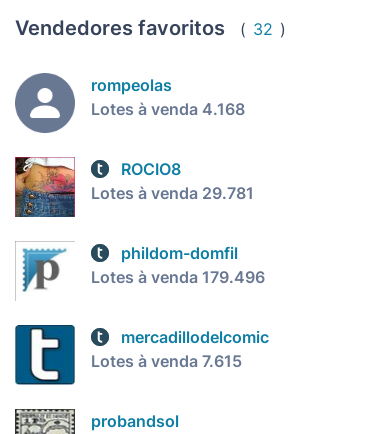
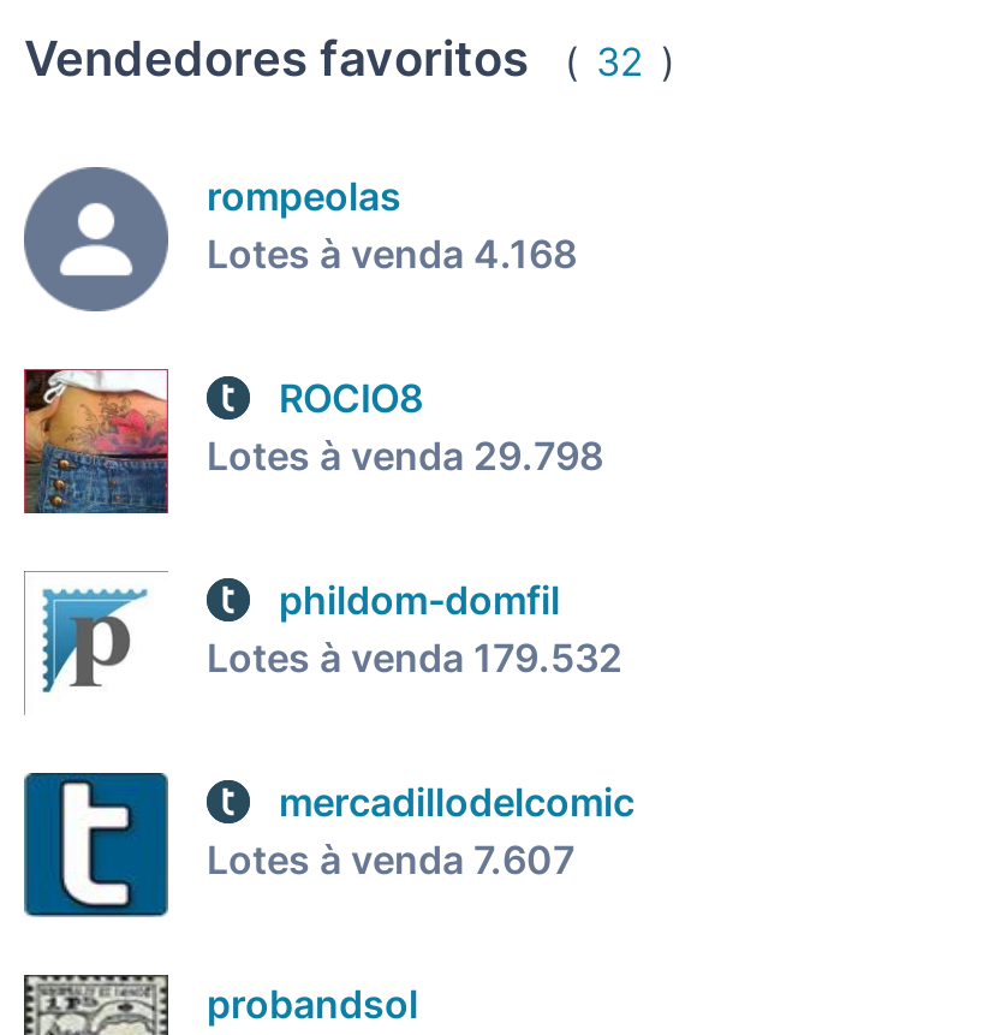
[91,183,254,203] Lotes à venda 29.781 -> [207,432,603,480] Lotes à venda 29.798
[91,267,265,287] Lotes à venda 179.496 -> [207,634,622,682] Lotes à venda 179.532
[91,351,242,371] Lotes à venda 7.615 -> [207,835,574,884] Lotes à venda 7.607

